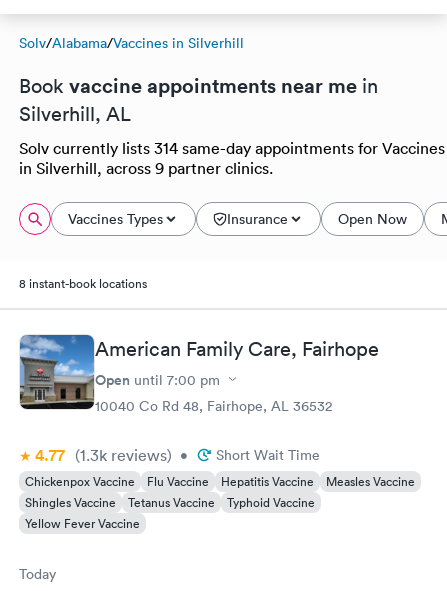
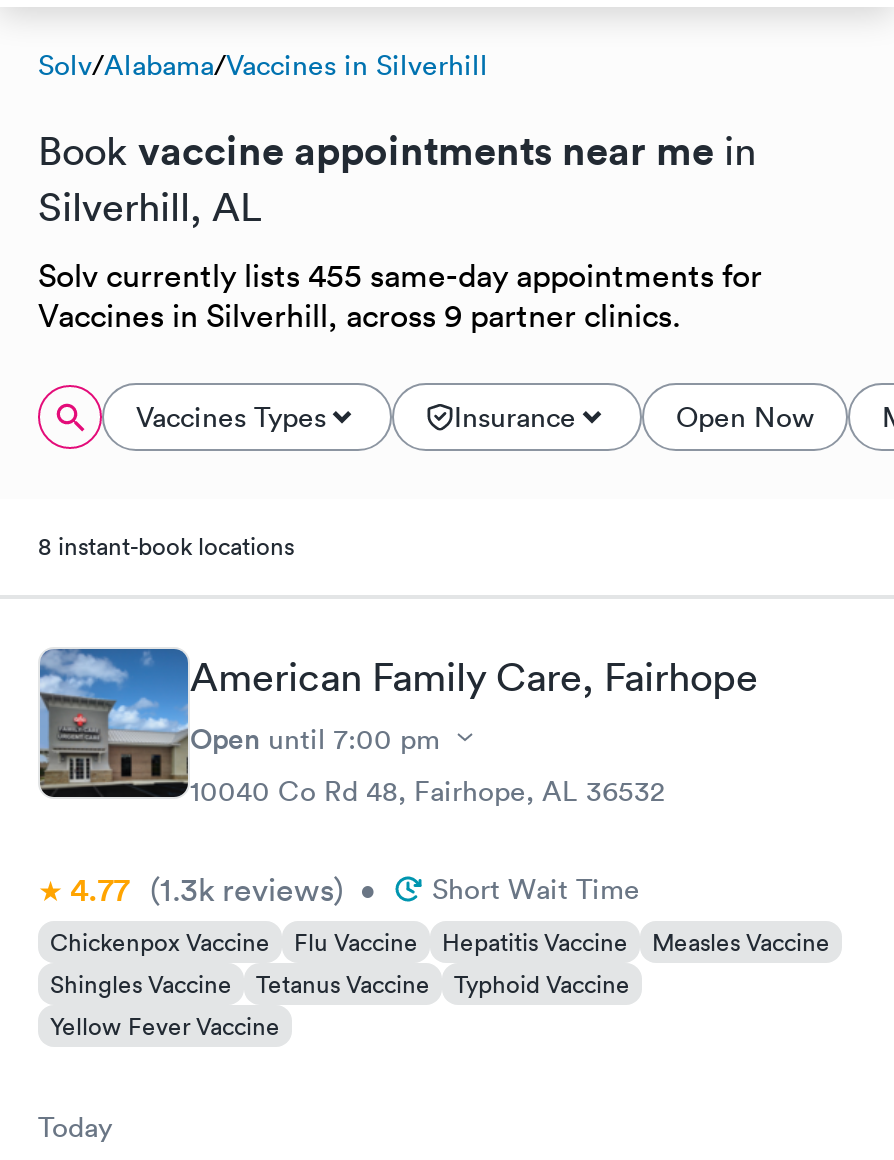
[19,138,445,178] Solv currently lists 314 same-day appointments for Vaccines | in Silverhill, across 9 partner clinics. -> [38,255,762,335] Solv currently lists 455 same-day appointments for | Vaccines in Silverhill, across 9 partner clinics.

